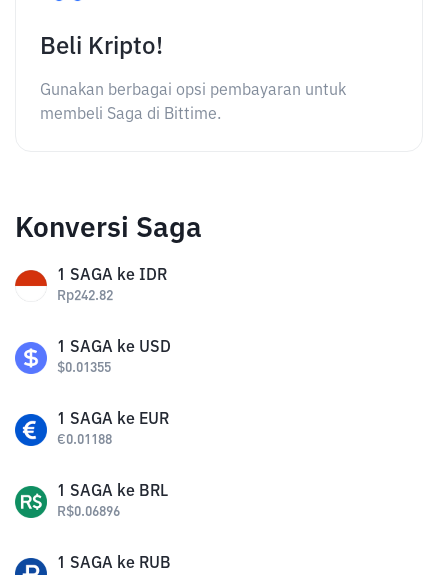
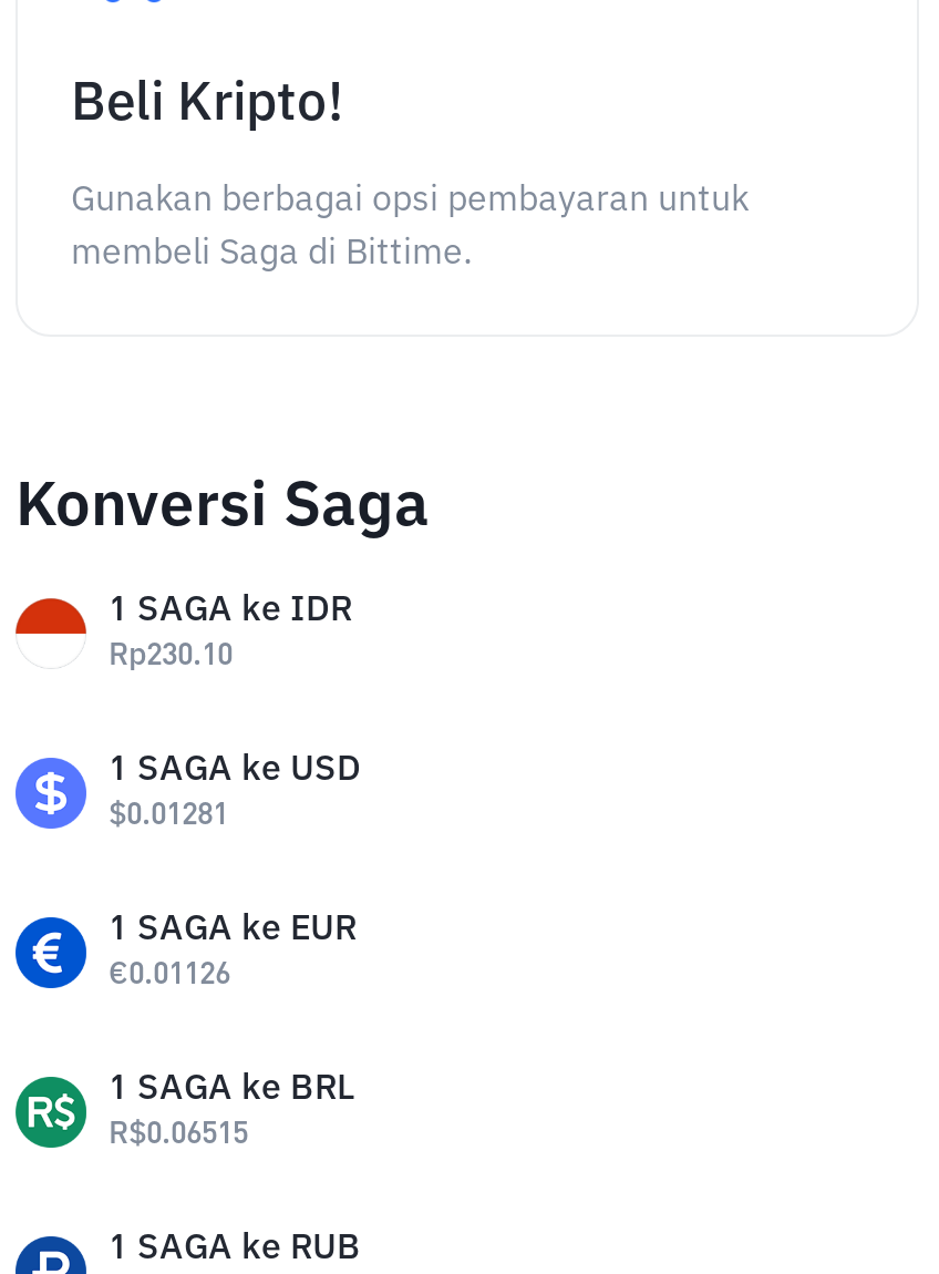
[57,289,113,303] Rp242.82 -> [109,640,233,671] Rp230.10
[57,361,111,375] $0.01355 -> [109,800,228,831] $0.01281
[57,433,112,447] €0.01188 -> [109,959,230,990] €0.01126
[57,505,120,519] R$0.06896 -> [109,1119,248,1150] R$0.06515

